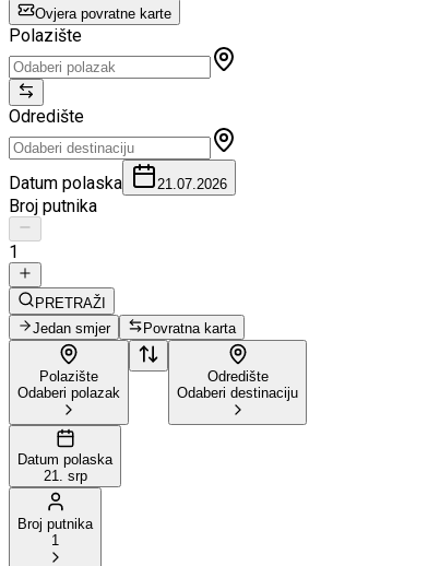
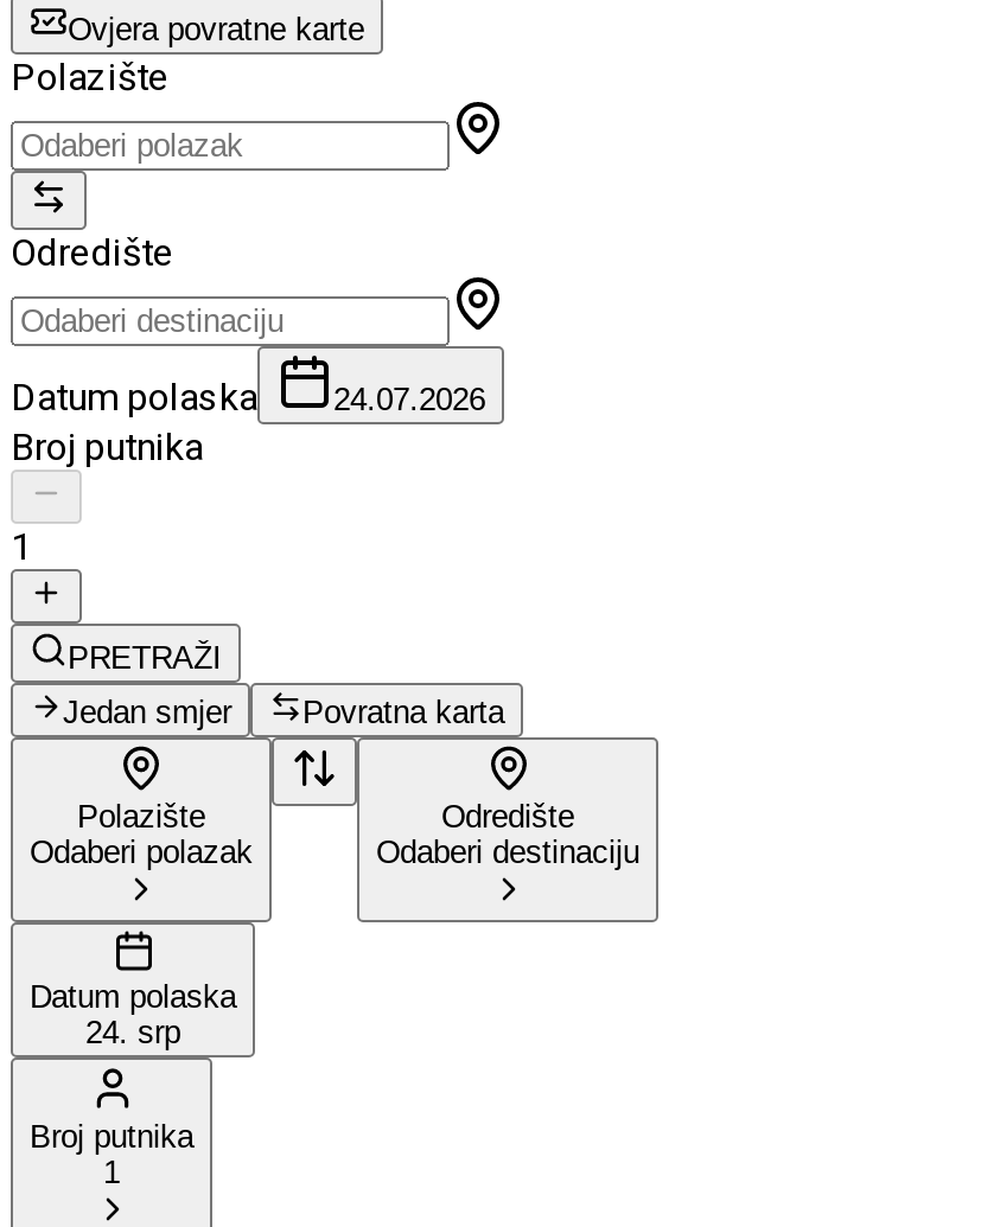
[157,176,227,192] 21.07.2026 -> [333,382,485,417] 24.07.2026
[43,468,87,484] 21. srp -> [85,1015,180,1050] 24. srp

